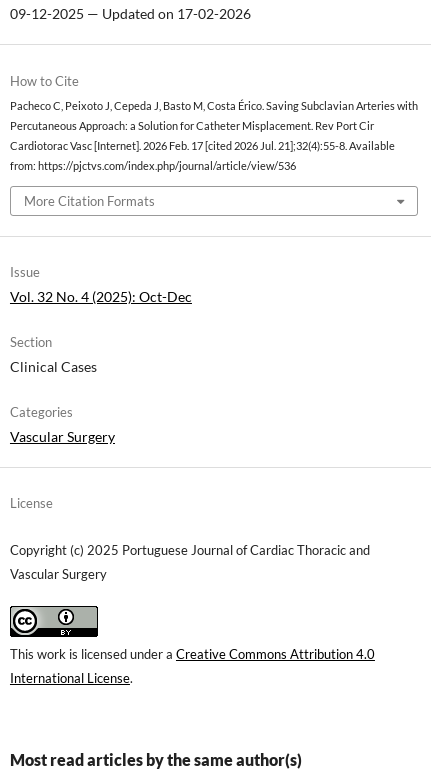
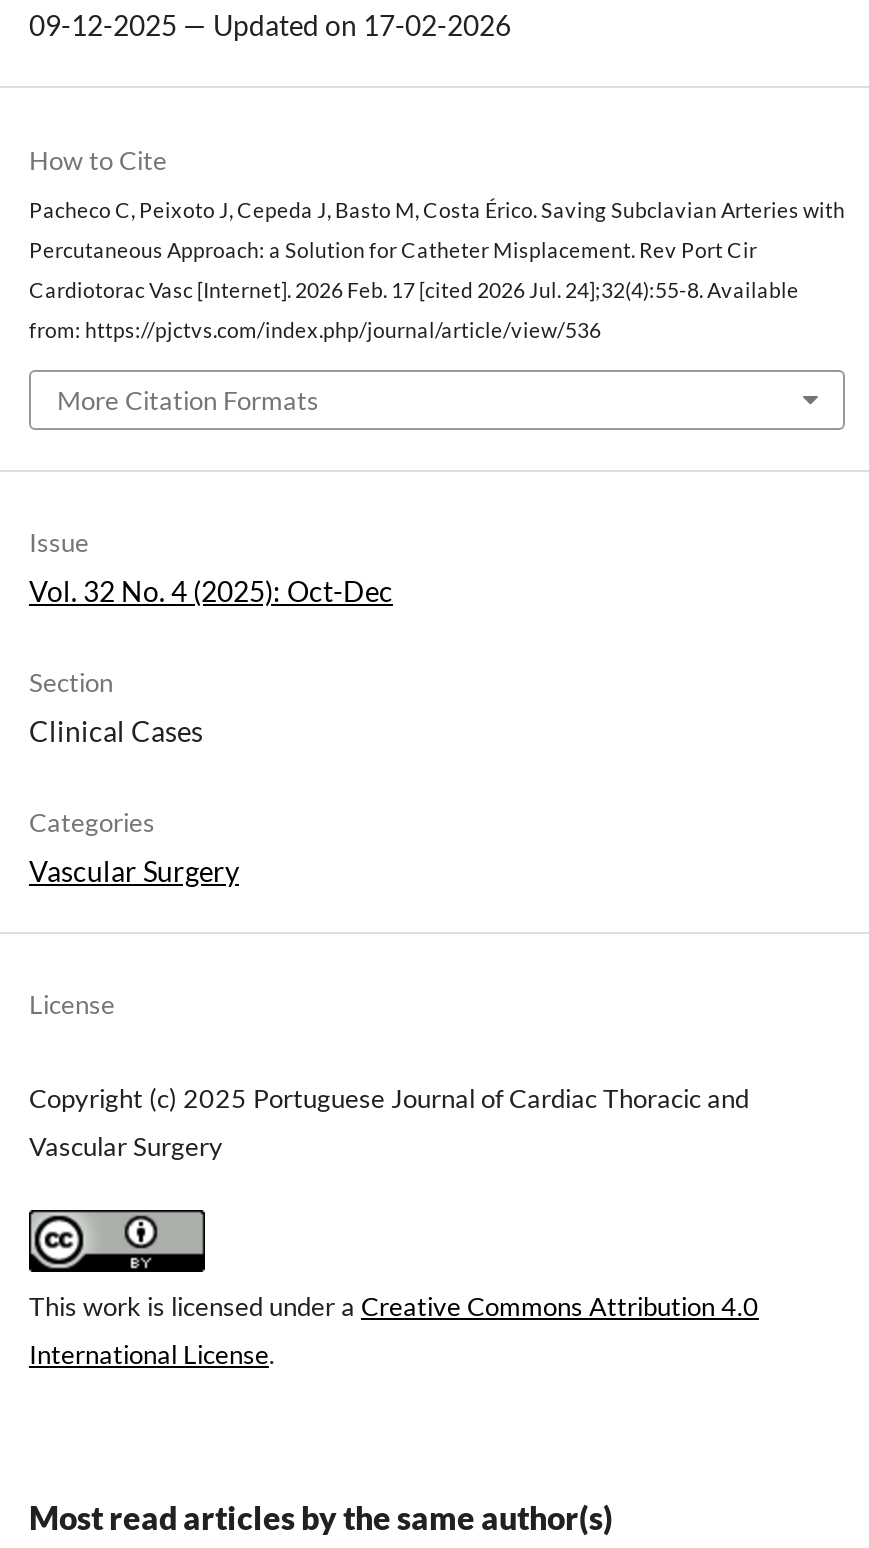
[10,139,395,151] Cardiotorac Vasc [Internet]. 2026 Feb. 17 [cited 2026 Jul. 21];32(4):55-8. Available -> [29,277,799,301] Cardiotorac Vasc [Internet]. 2026 Feb. 17 [cited 2026 Jul. 24];32(4):55-8. Available

